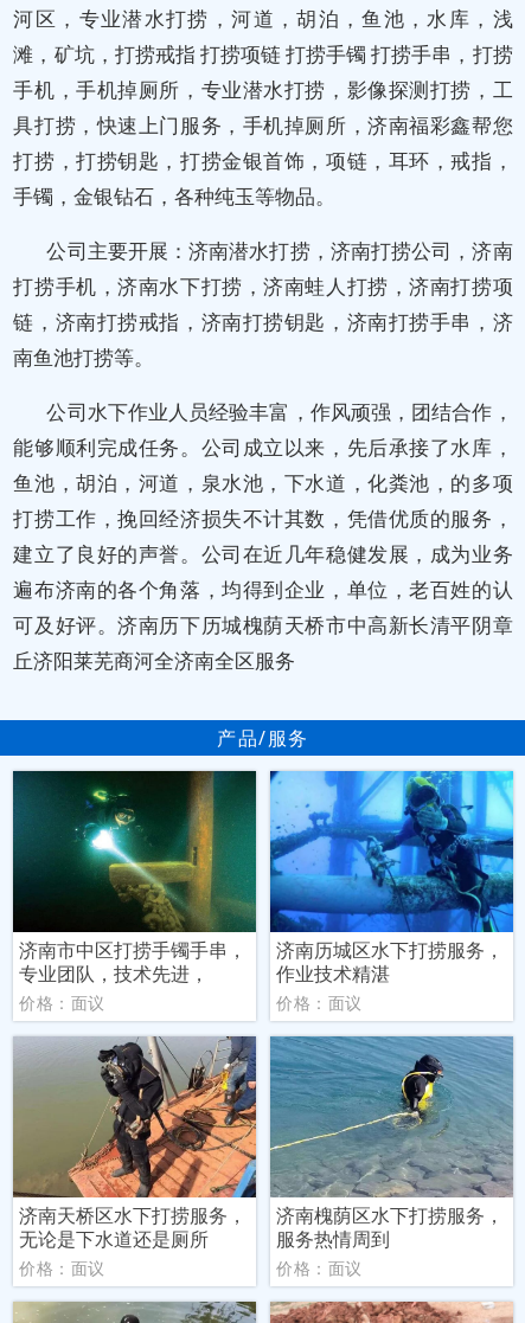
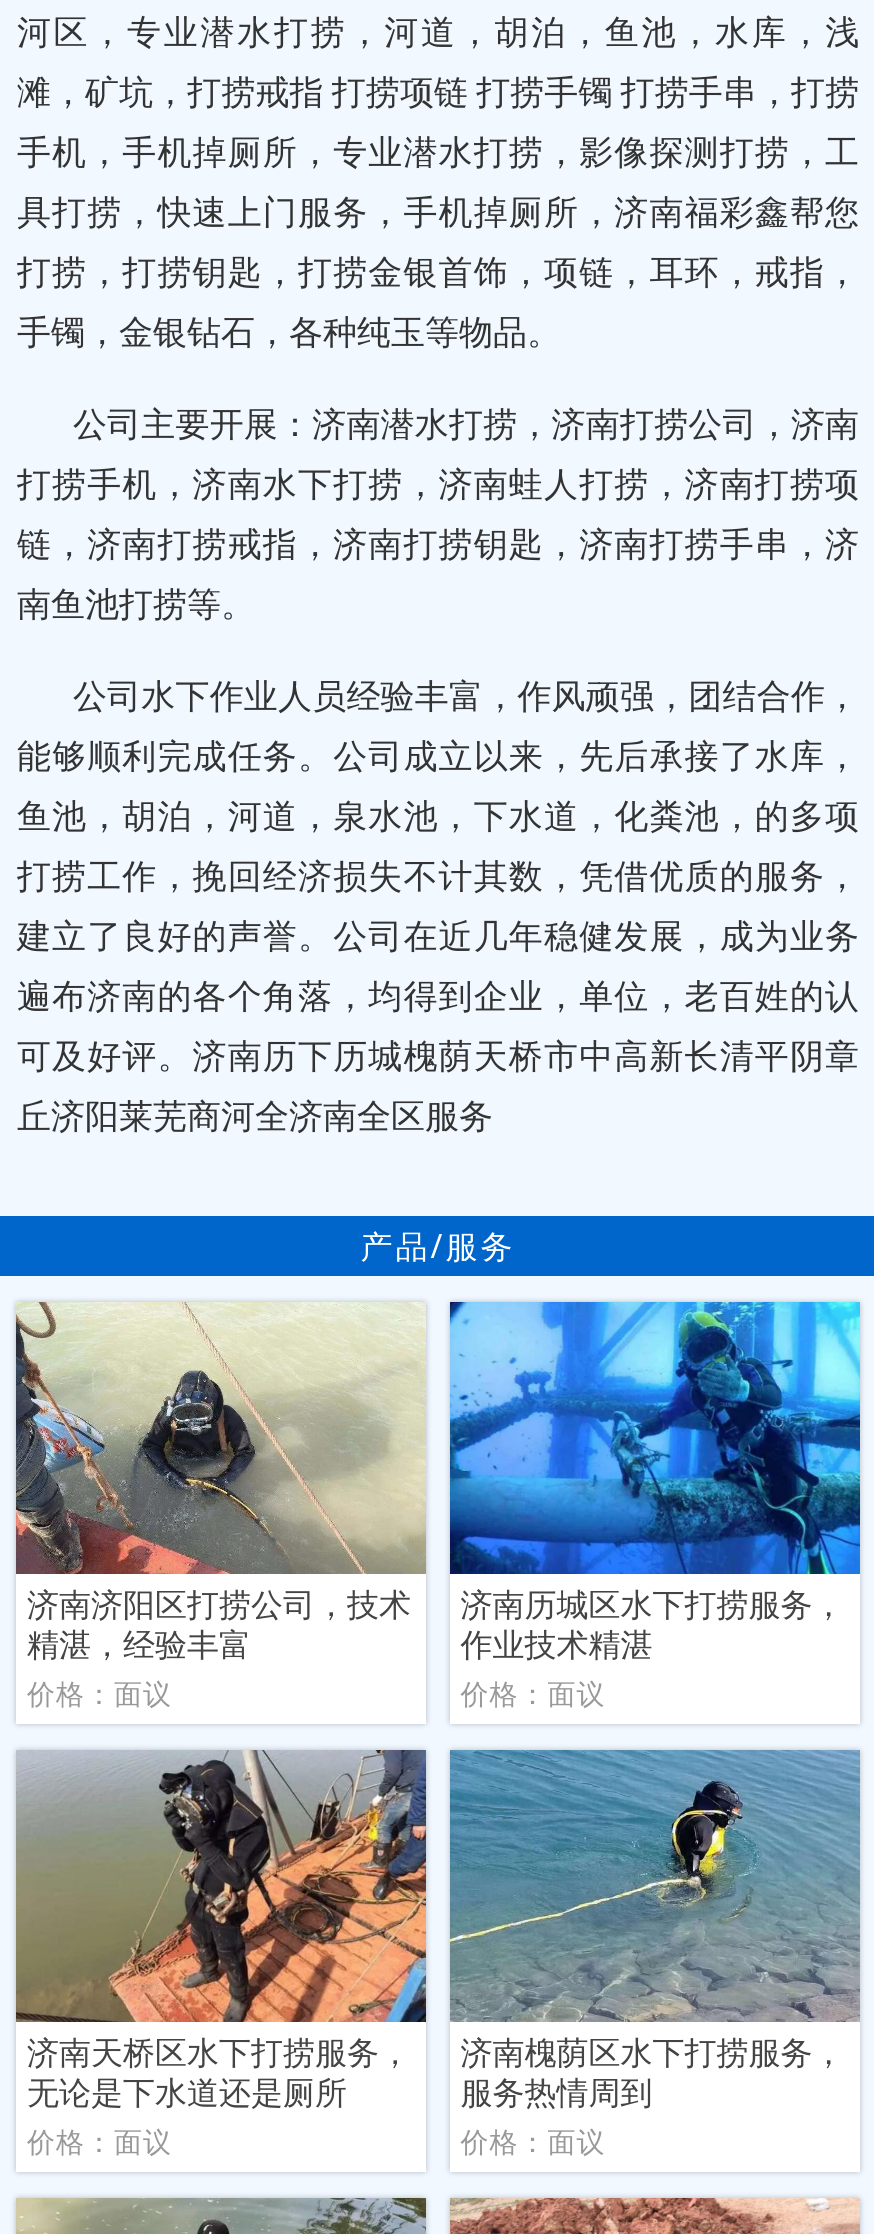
[12,770,257,987] [image] | 济南市中区打捞手镯手串， | 专业团队，技术先进， -> [14,1300,426,1667] [image] | 济南济阳区打捞公司，技术 | 精湛，经验丰富

